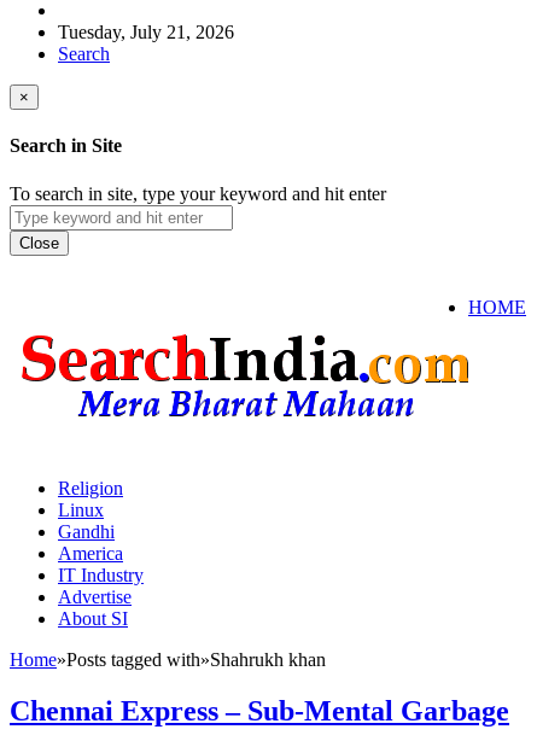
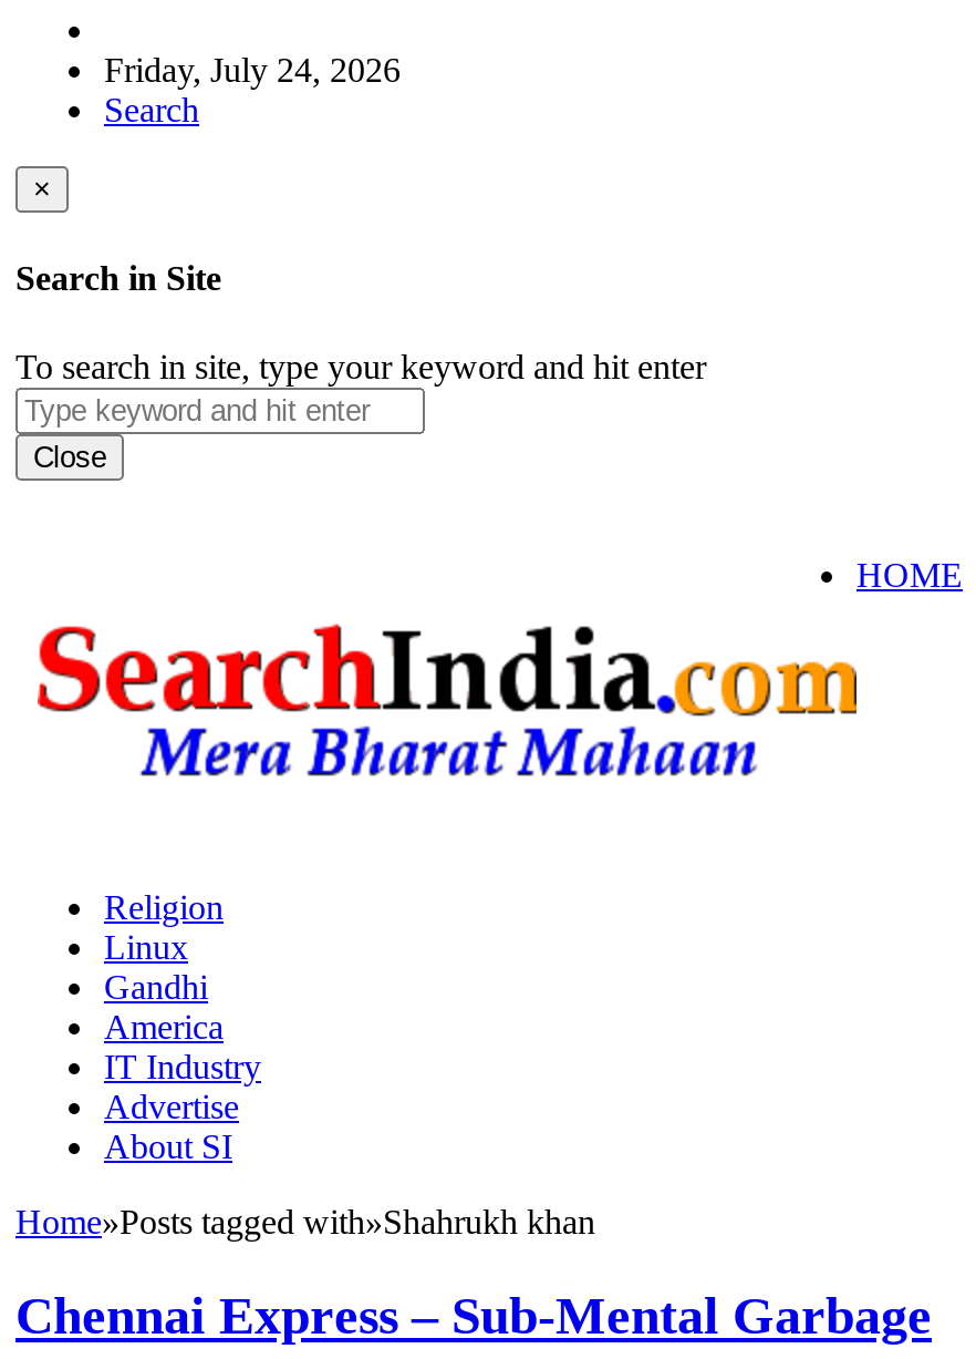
[58,22,234,42] Tuesday, July 21, 2026 -> [104,51,401,89] Friday, July 24, 2026

